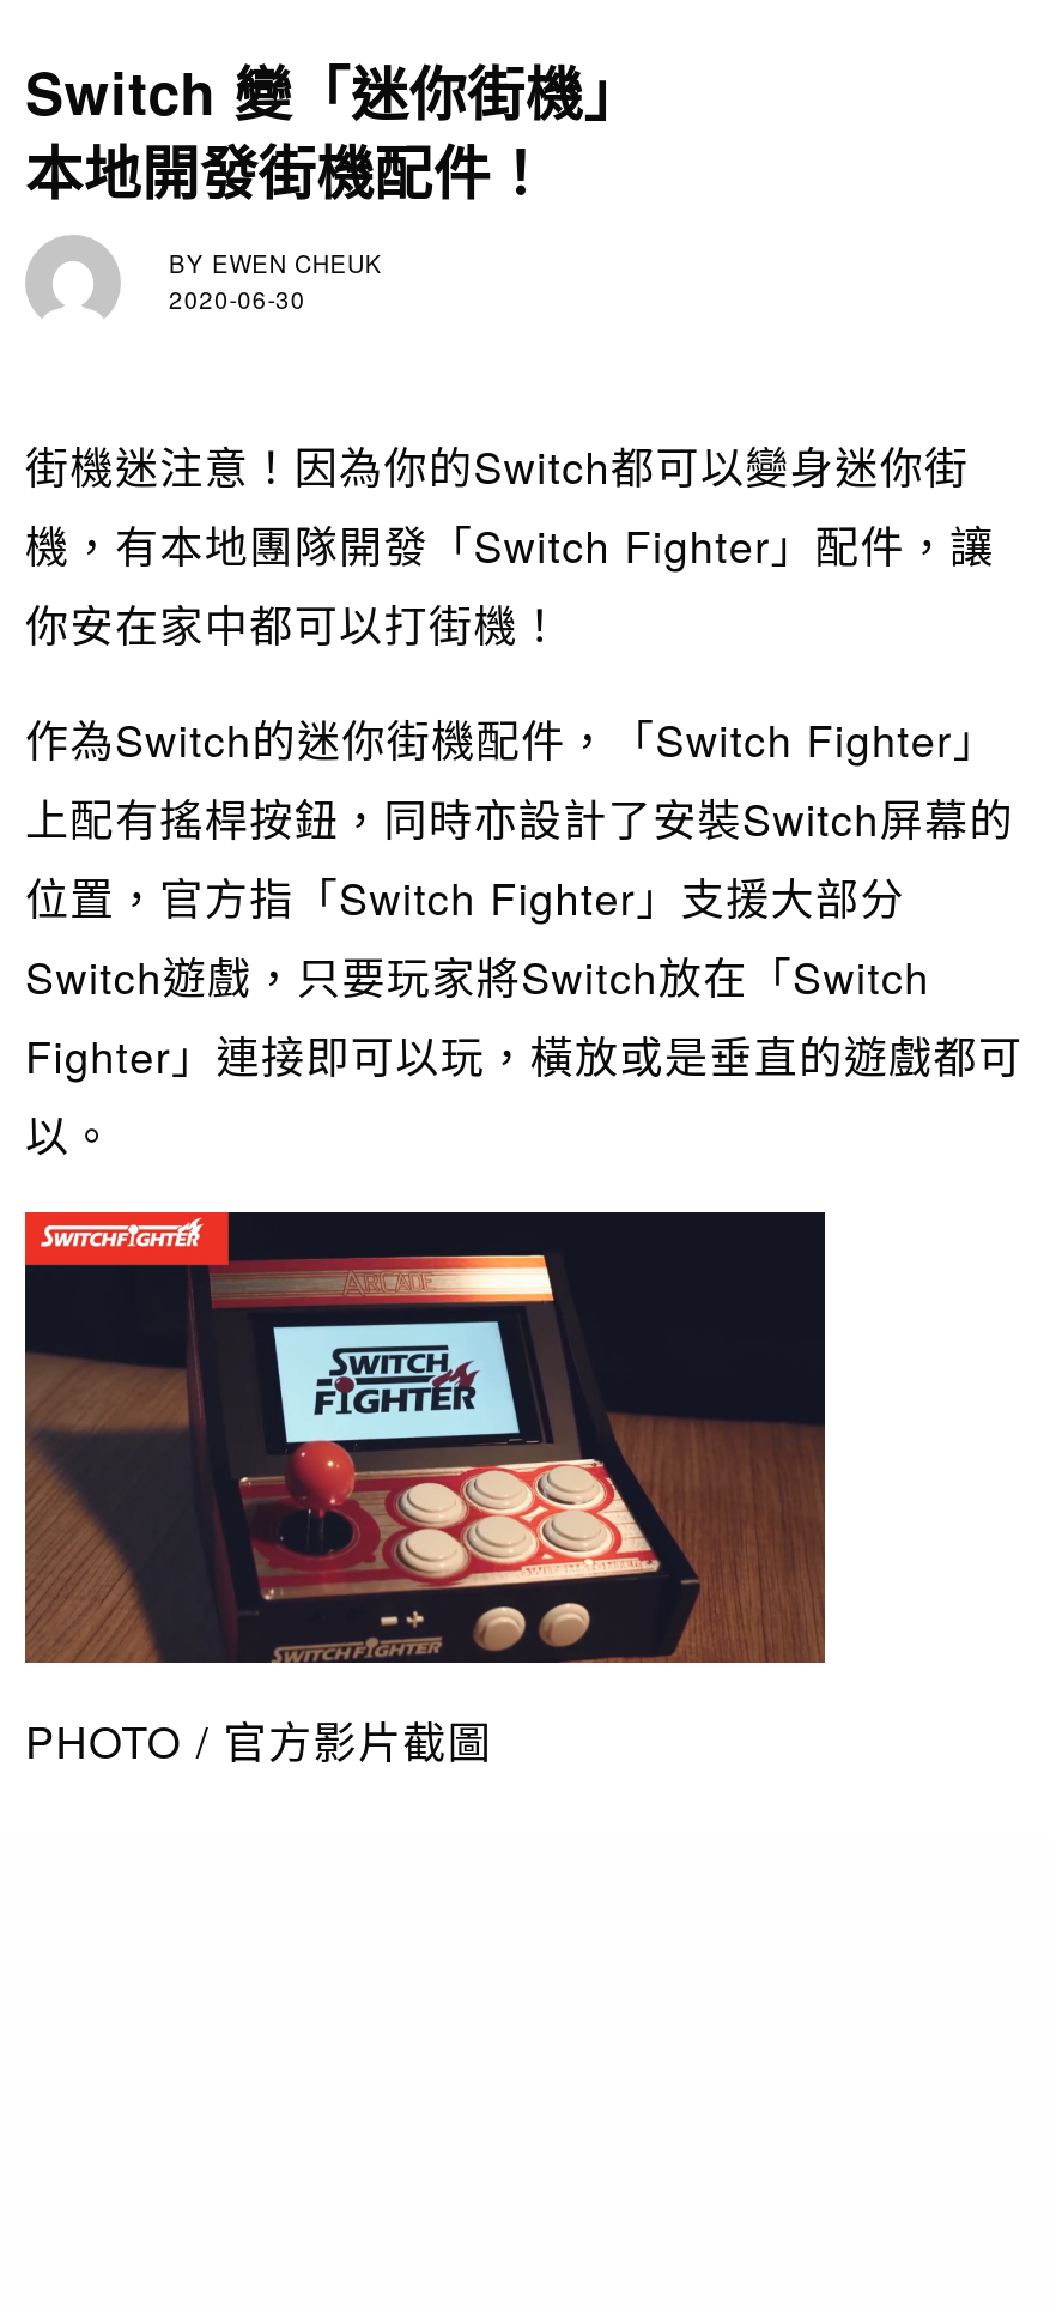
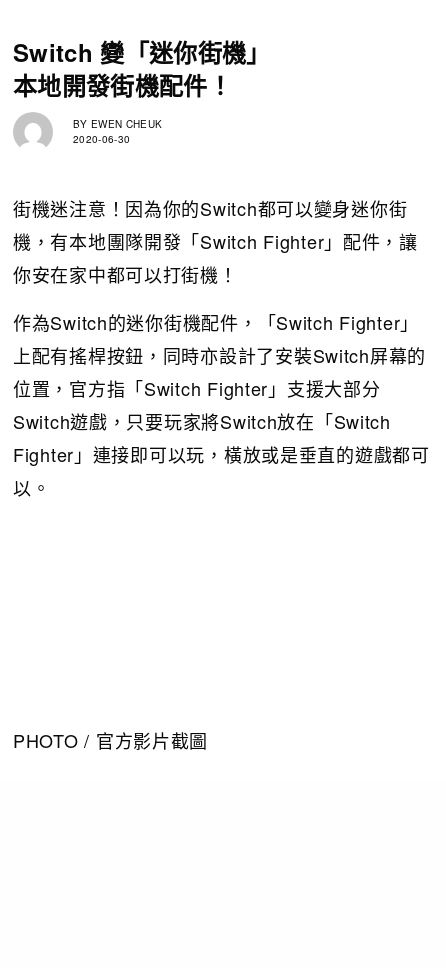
[23,1208,827,1665] [image] -> none

